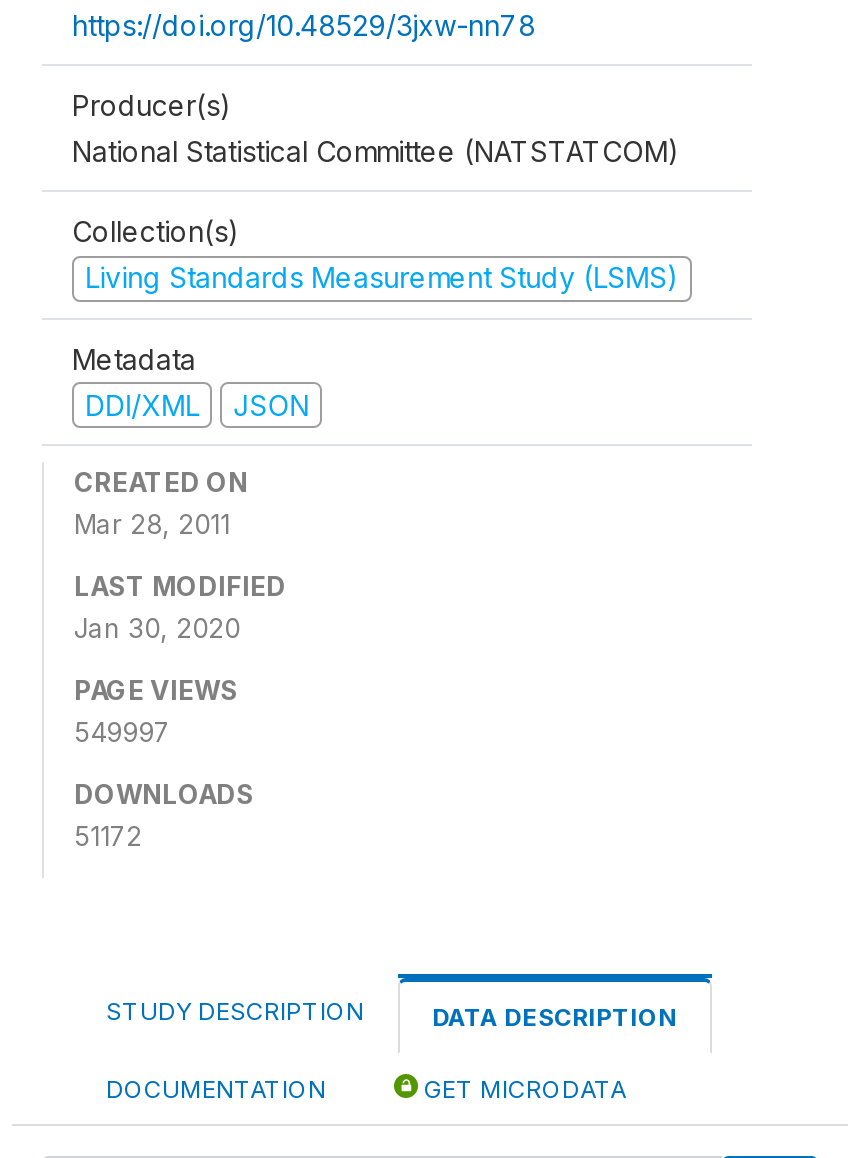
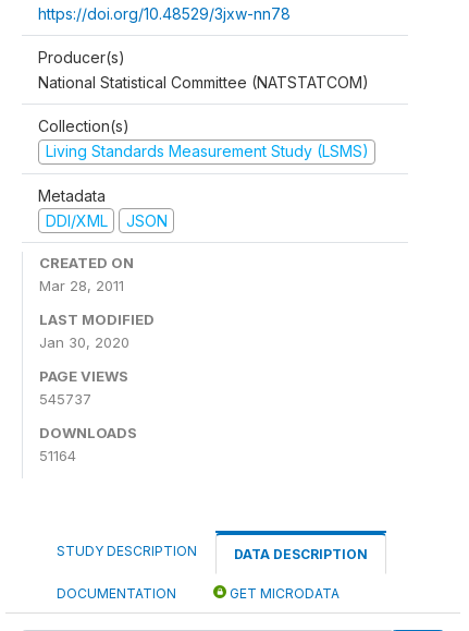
[74,716,170,748] 549997 -> [39,390,91,408] 545737
[74,820,142,852] 51172 -> [39,447,76,464] 51164

